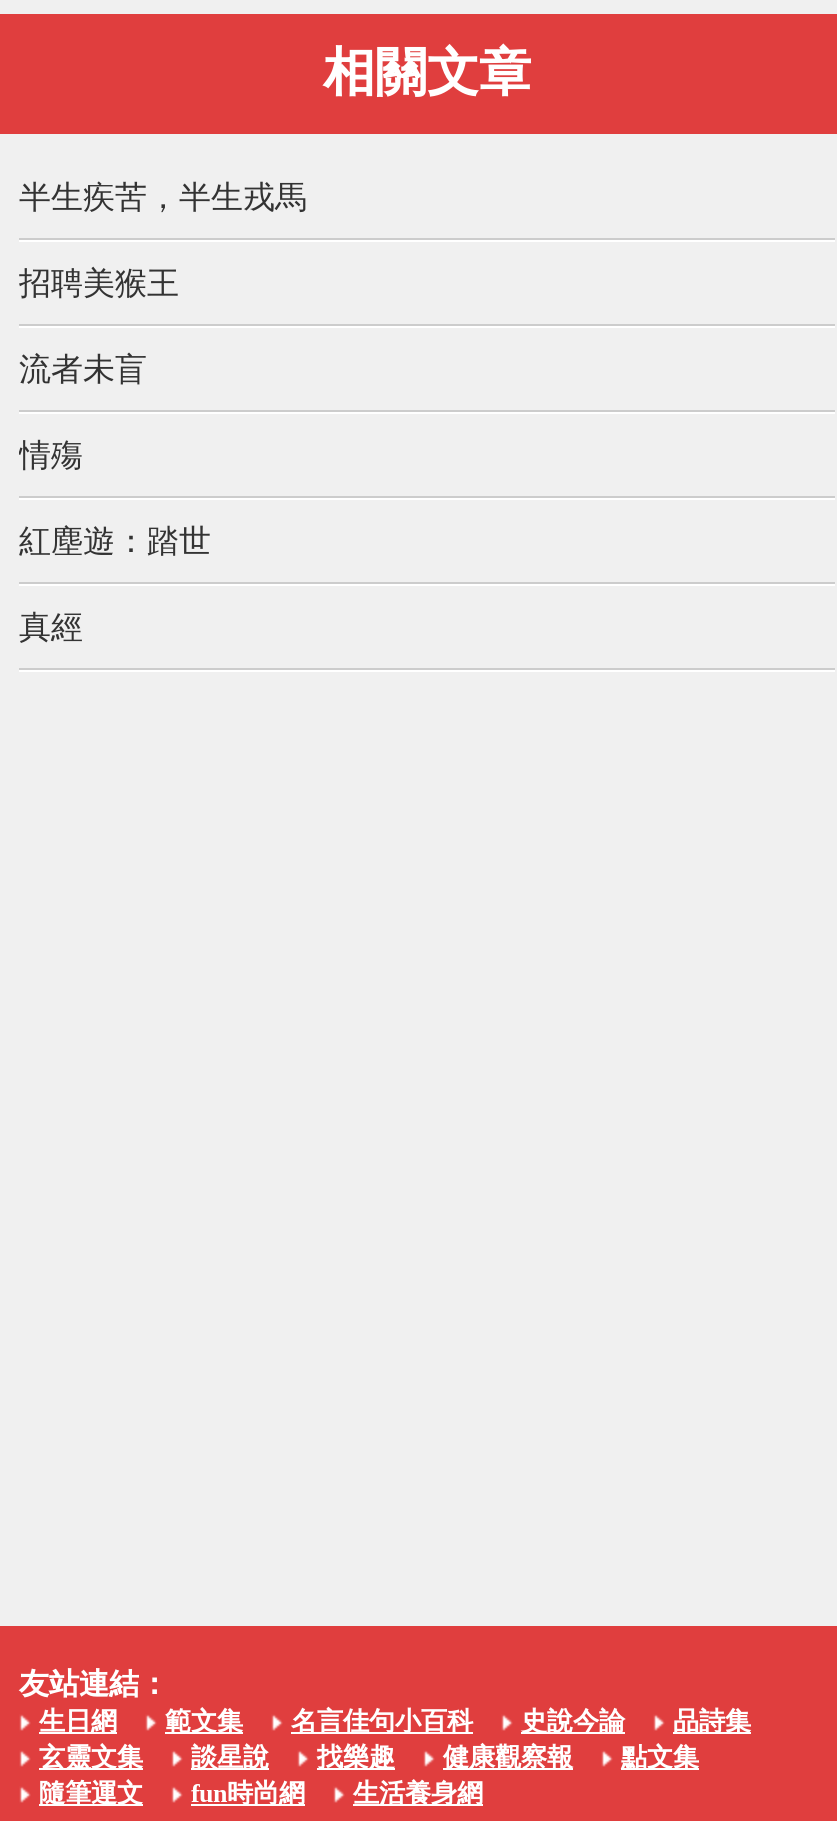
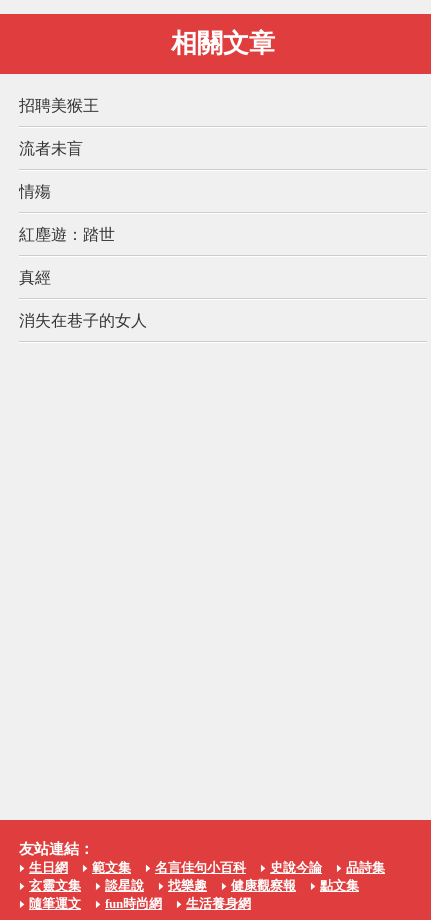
[19,179,307,213] 半生疾苦，半生戎馬 -> none
moved [19,265,211,643] -> [19,97,115,286]: 招聘美猴王 | 流者未盲 | 情殤 | 紅塵遊：踏世 | 真經
none -> [19,312,147,329] 消失在巷子的女人

